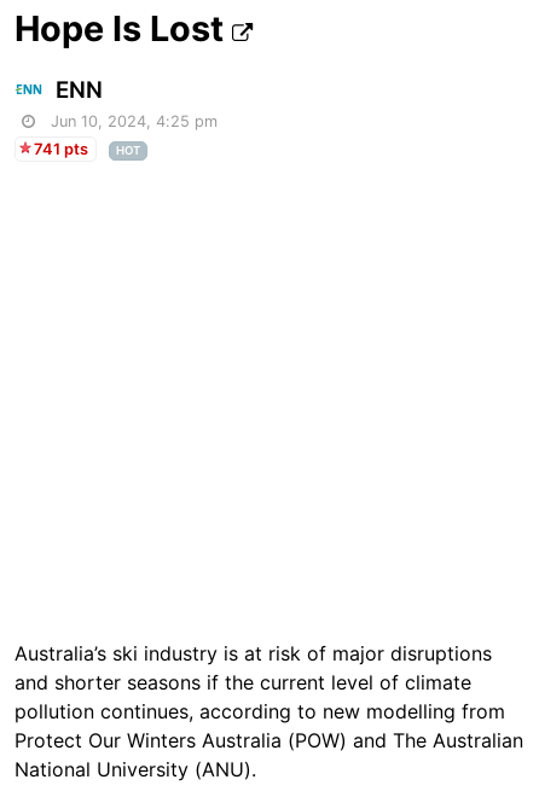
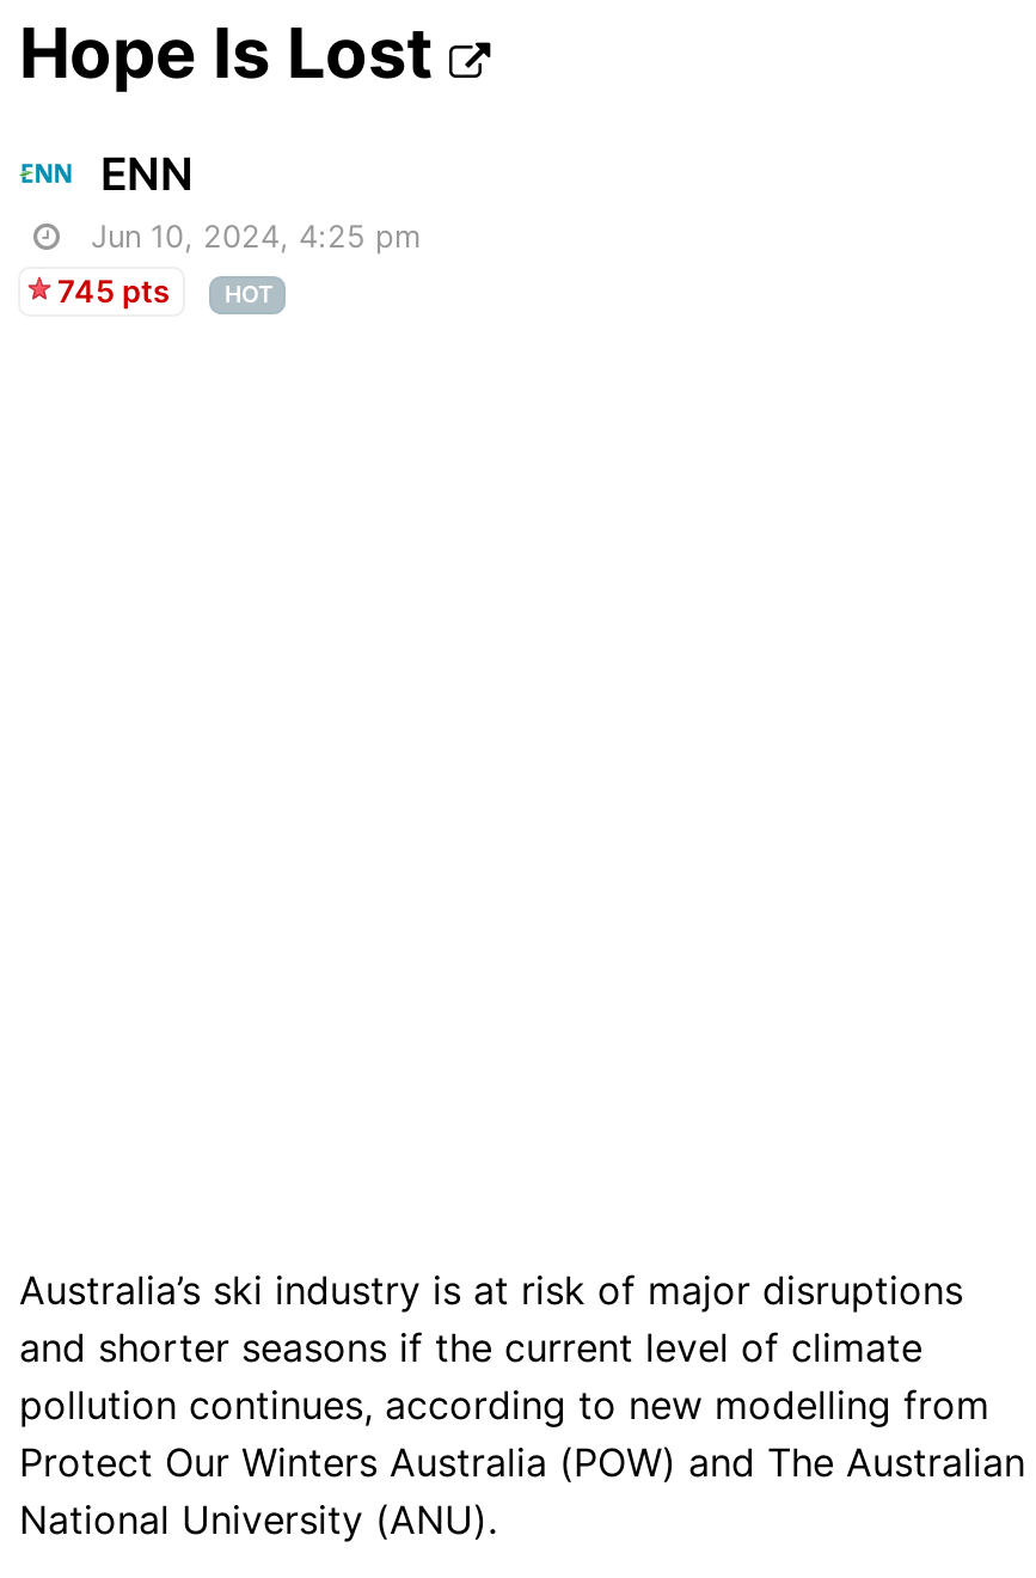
[34,140,89,158] 741 pts -> [57,274,169,310] 745 pts

